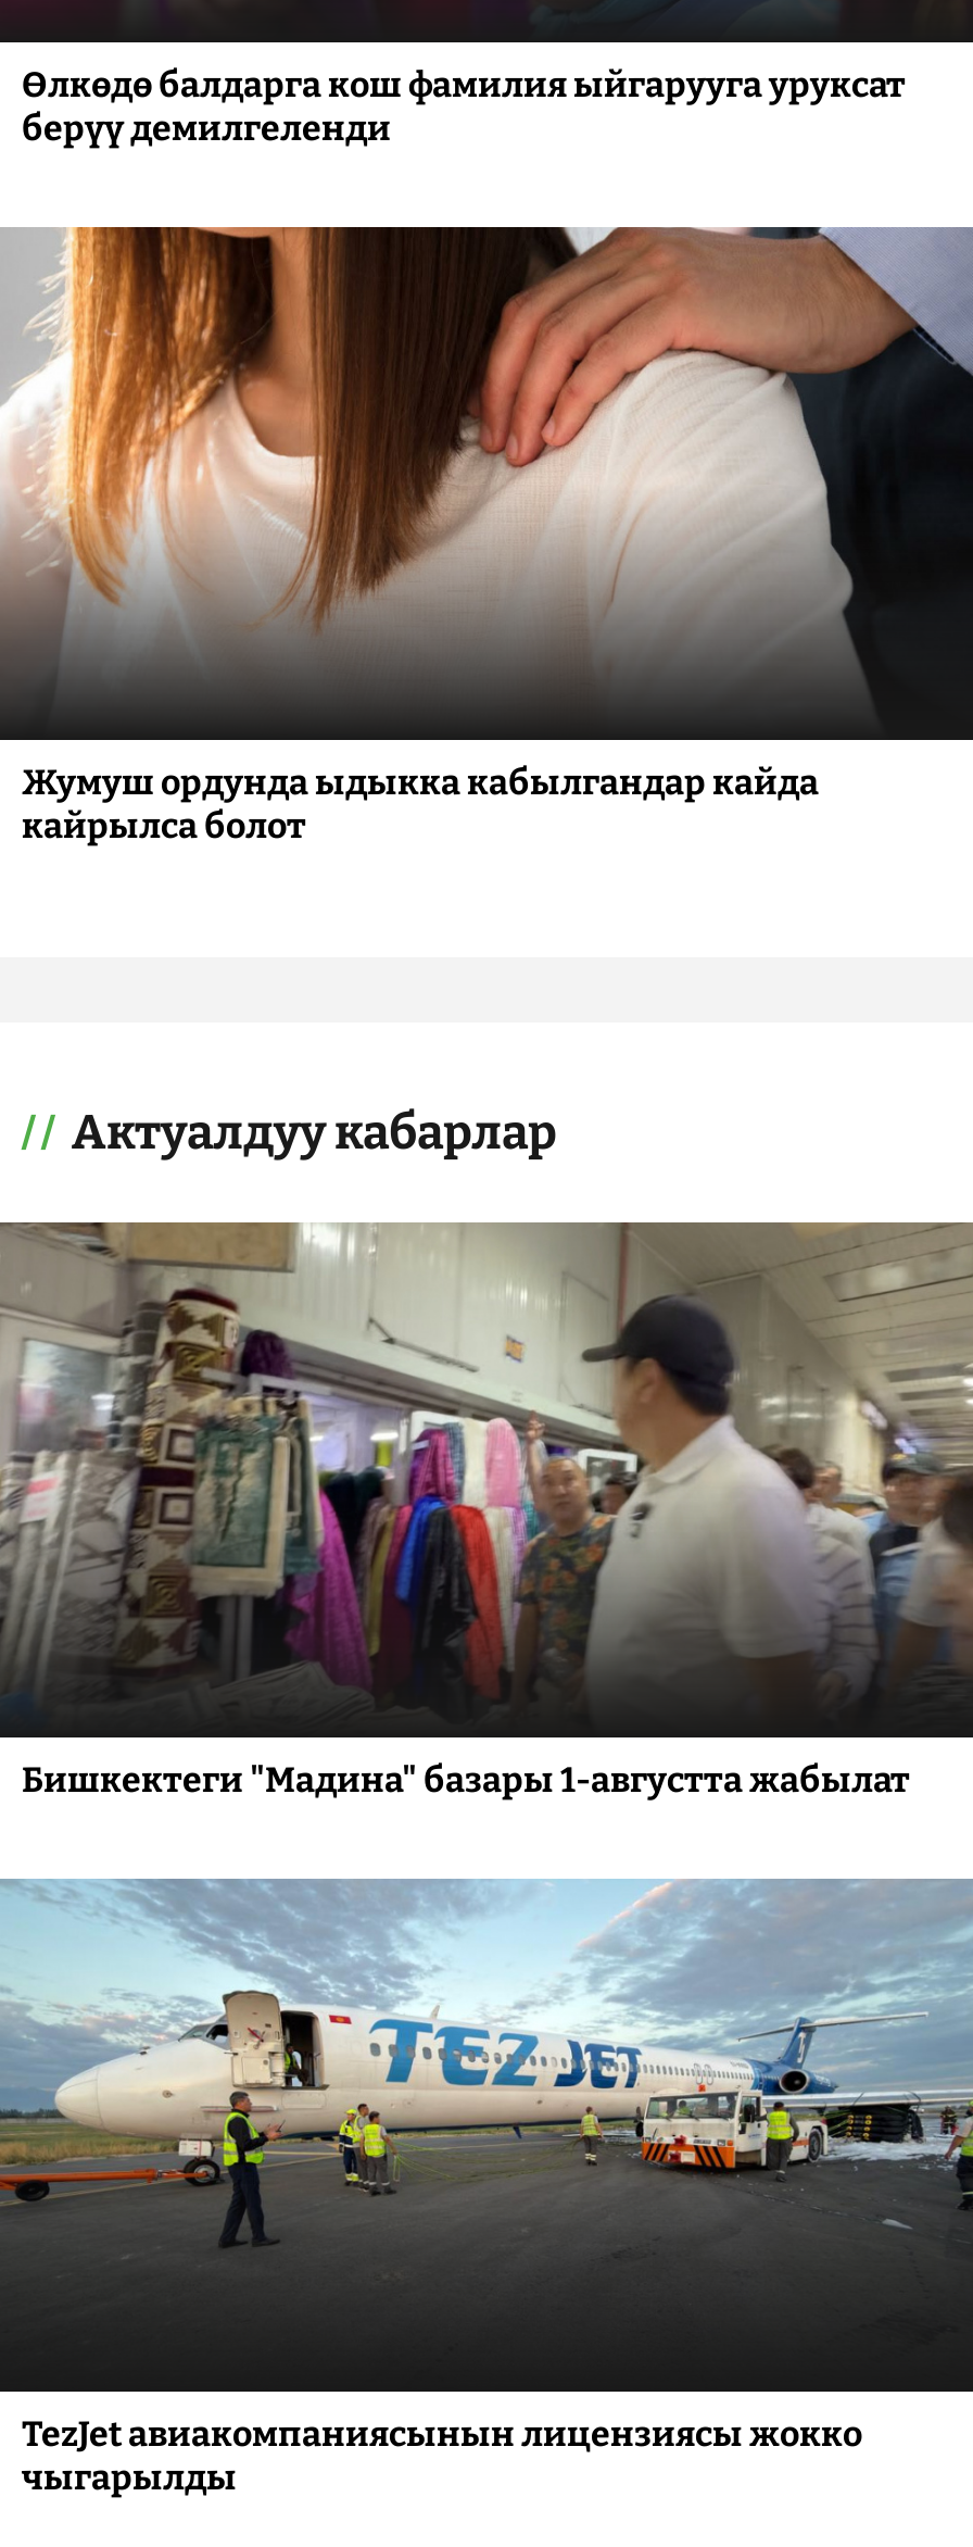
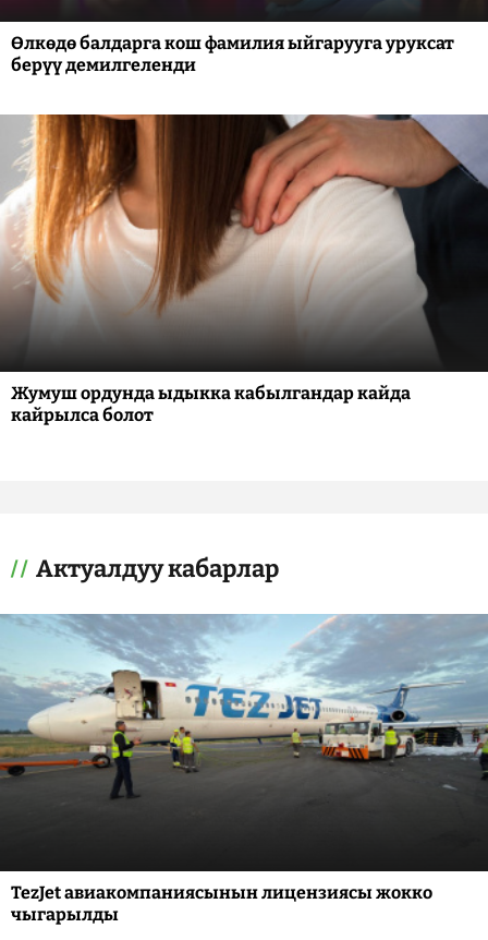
[7,1219,966,1799] [image] | Бишкектеги "Мадина" базары 1-августта жабылат -> none

